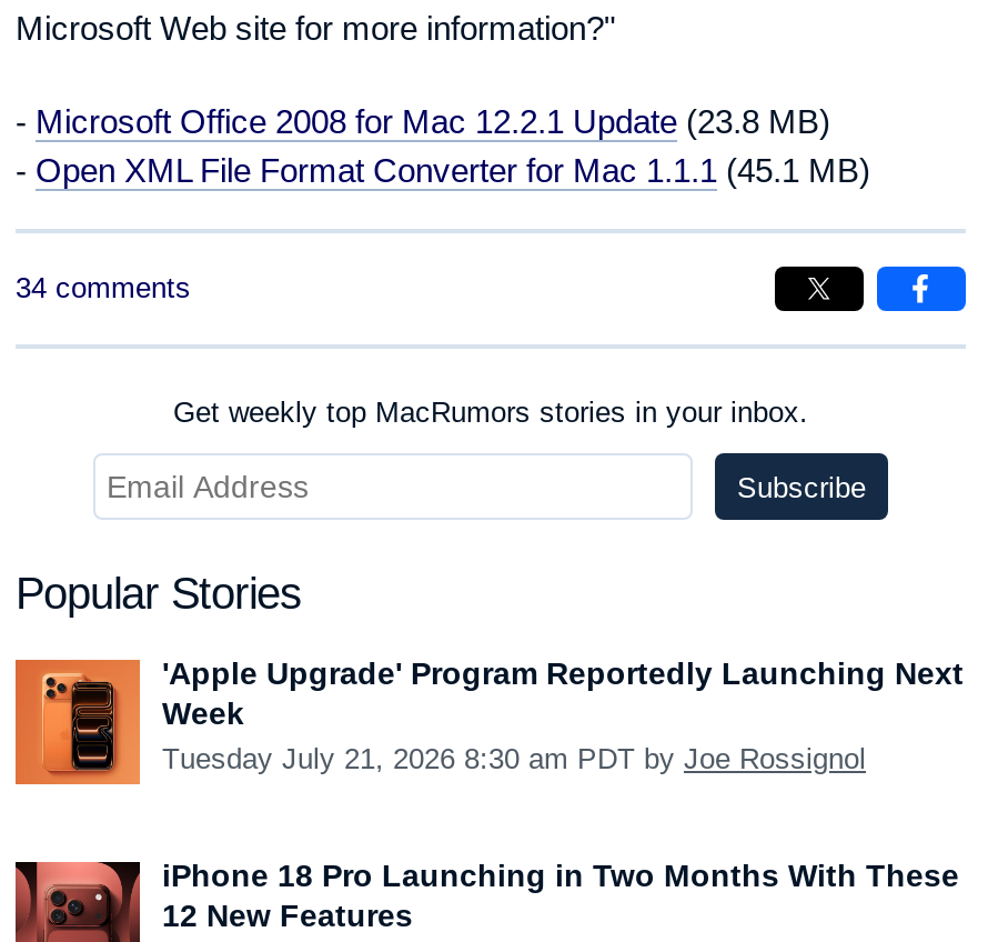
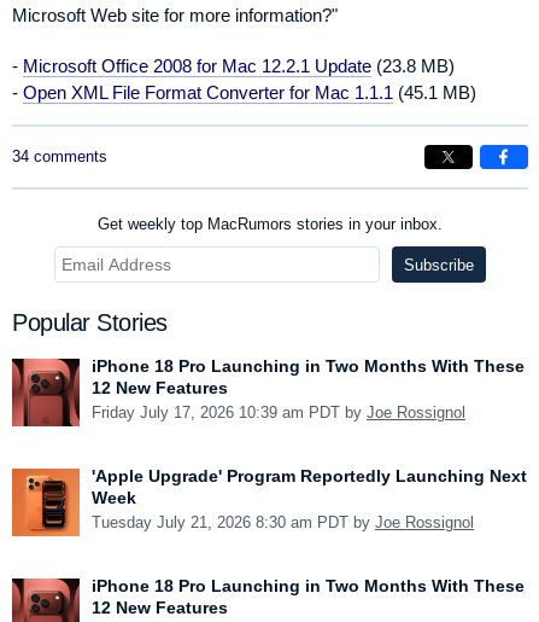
none -> [11,356,525,428] [image] | iPhone 18 Pro Launching in Two Months With These | 12 New Features | Friday July 17, 2026 10:39 am PDT by Joe Rossignol

